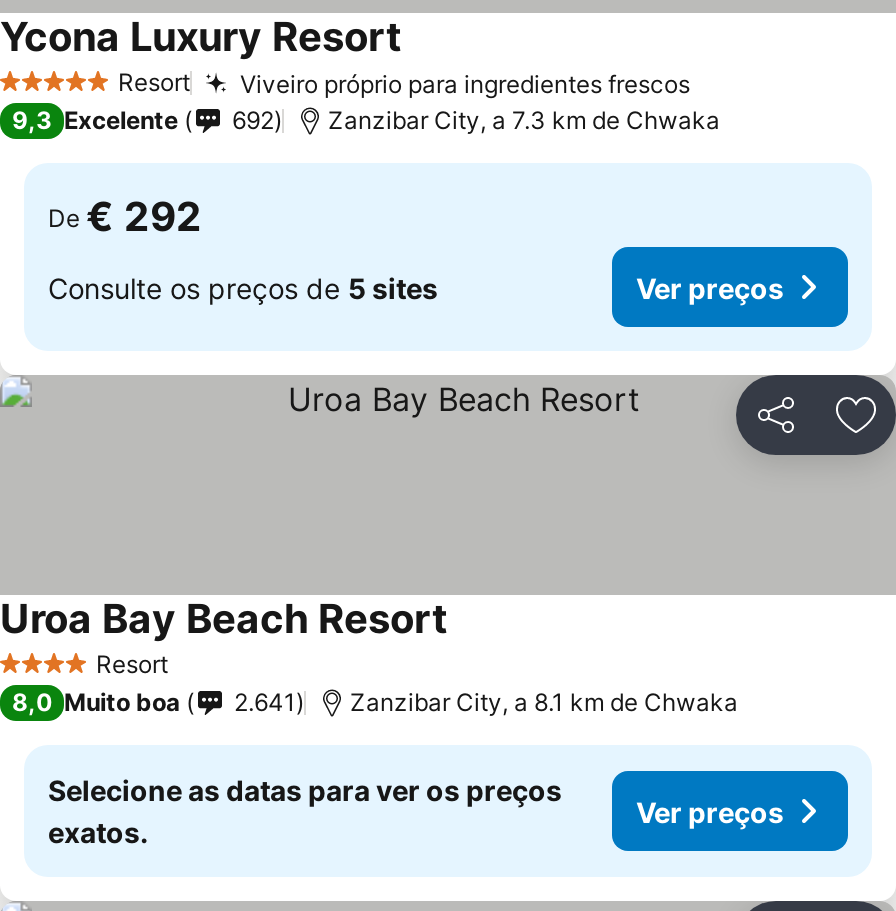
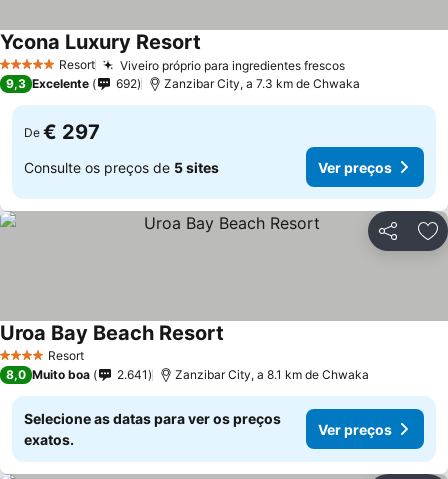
[48,193,202,241] De € 292 -> [24,120,100,144] De € 297

